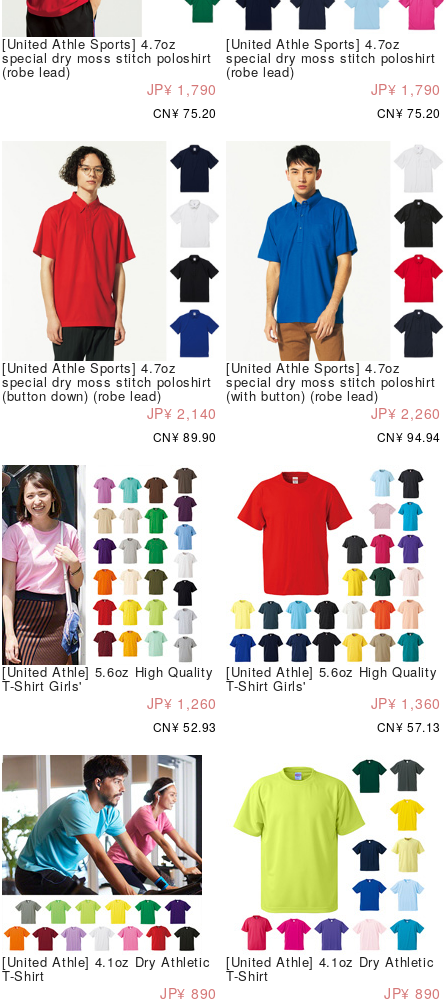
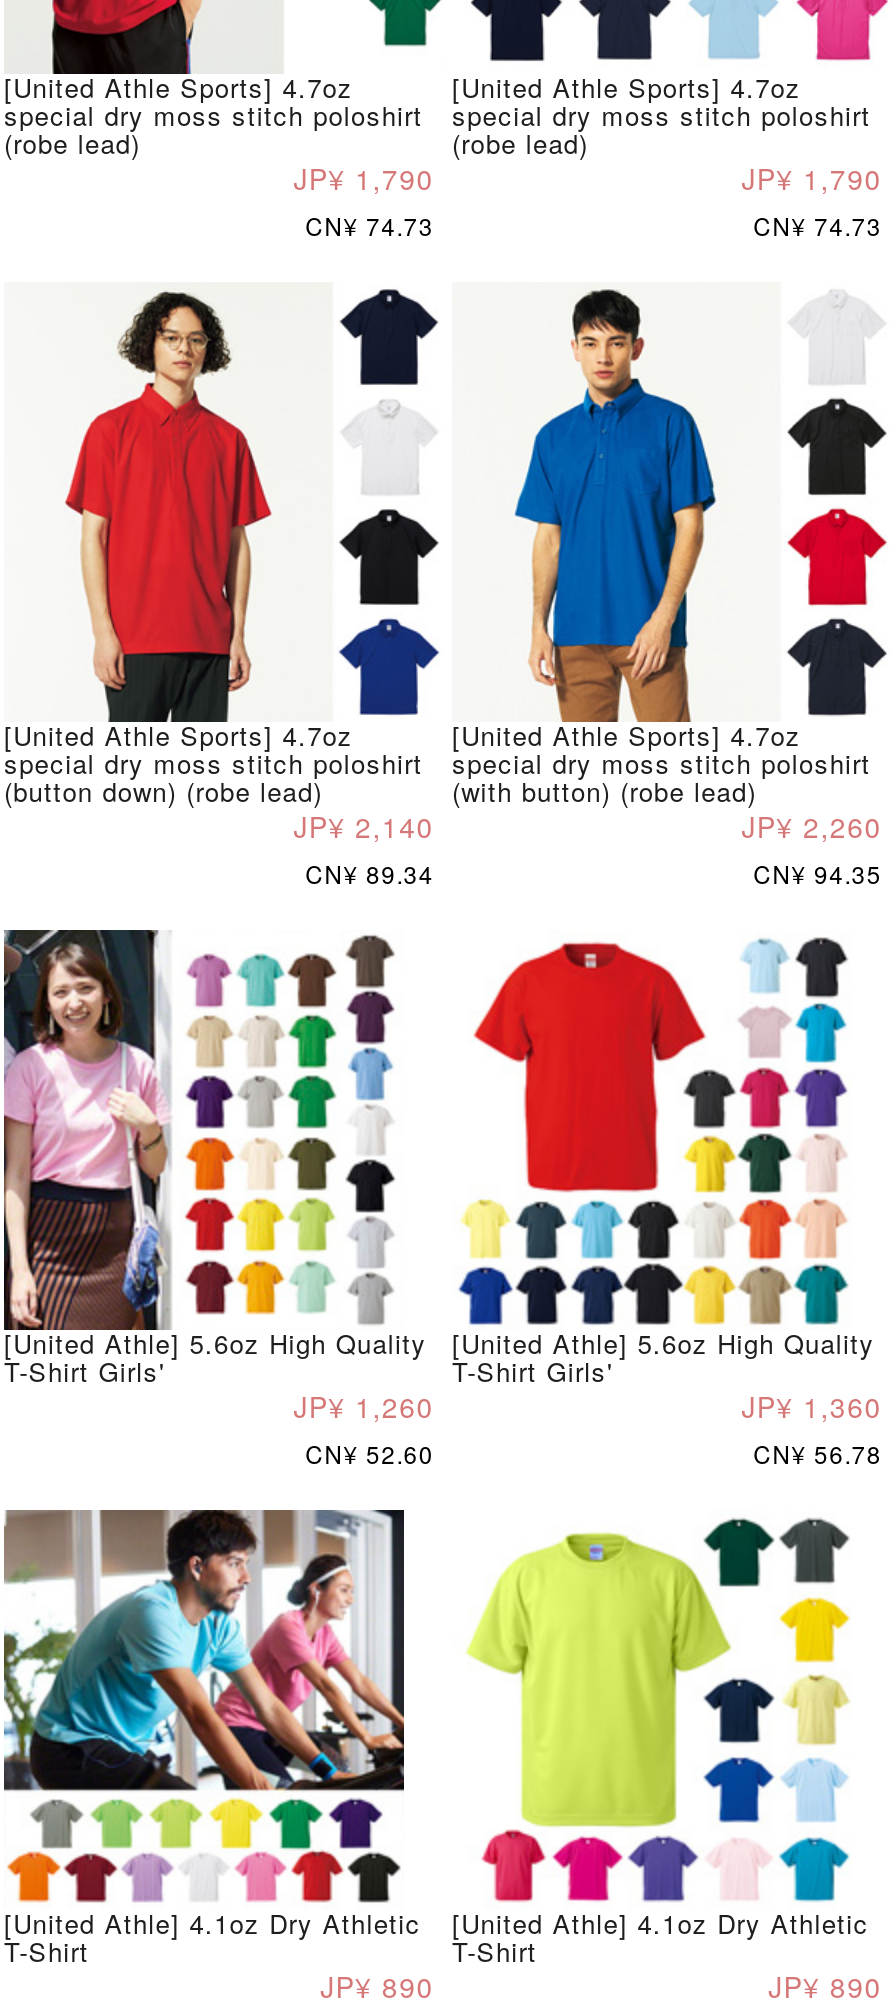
[153,104,217,121] CN¥ 75.20 -> [305,209,434,243] CN¥ 74.73
[377,104,441,121] CN¥ 75.20 -> [753,209,882,243] CN¥ 74.73
[153,428,217,445] CN¥ 89.90 -> [305,857,434,891] CN¥ 89.34
[377,428,441,445] CN¥ 94.94 -> [753,857,882,891] CN¥ 94.35
[153,718,217,735] CN¥ 52.93 -> [305,1437,434,1471] CN¥ 52.60
[377,718,441,735] CN¥ 57.13 -> [753,1437,882,1471] CN¥ 56.78

